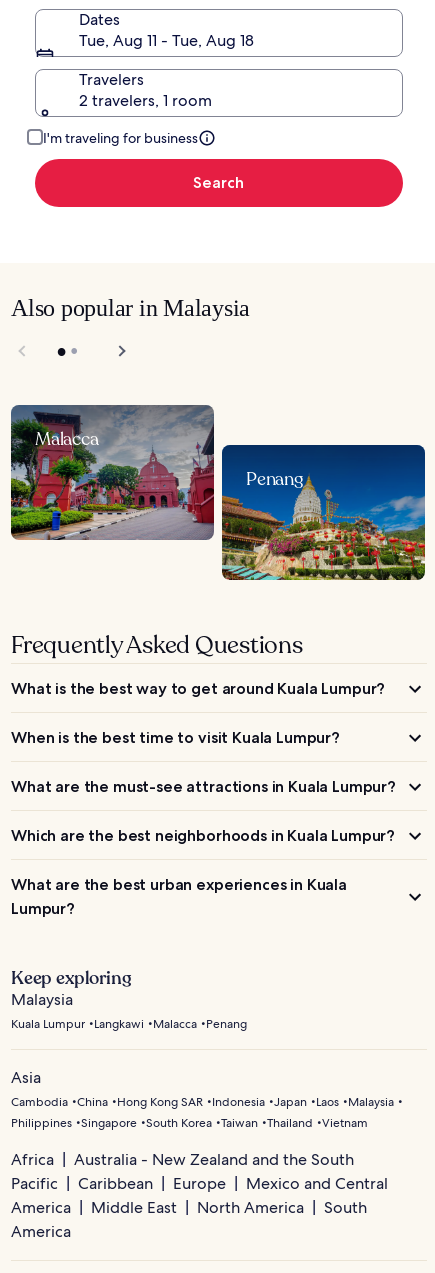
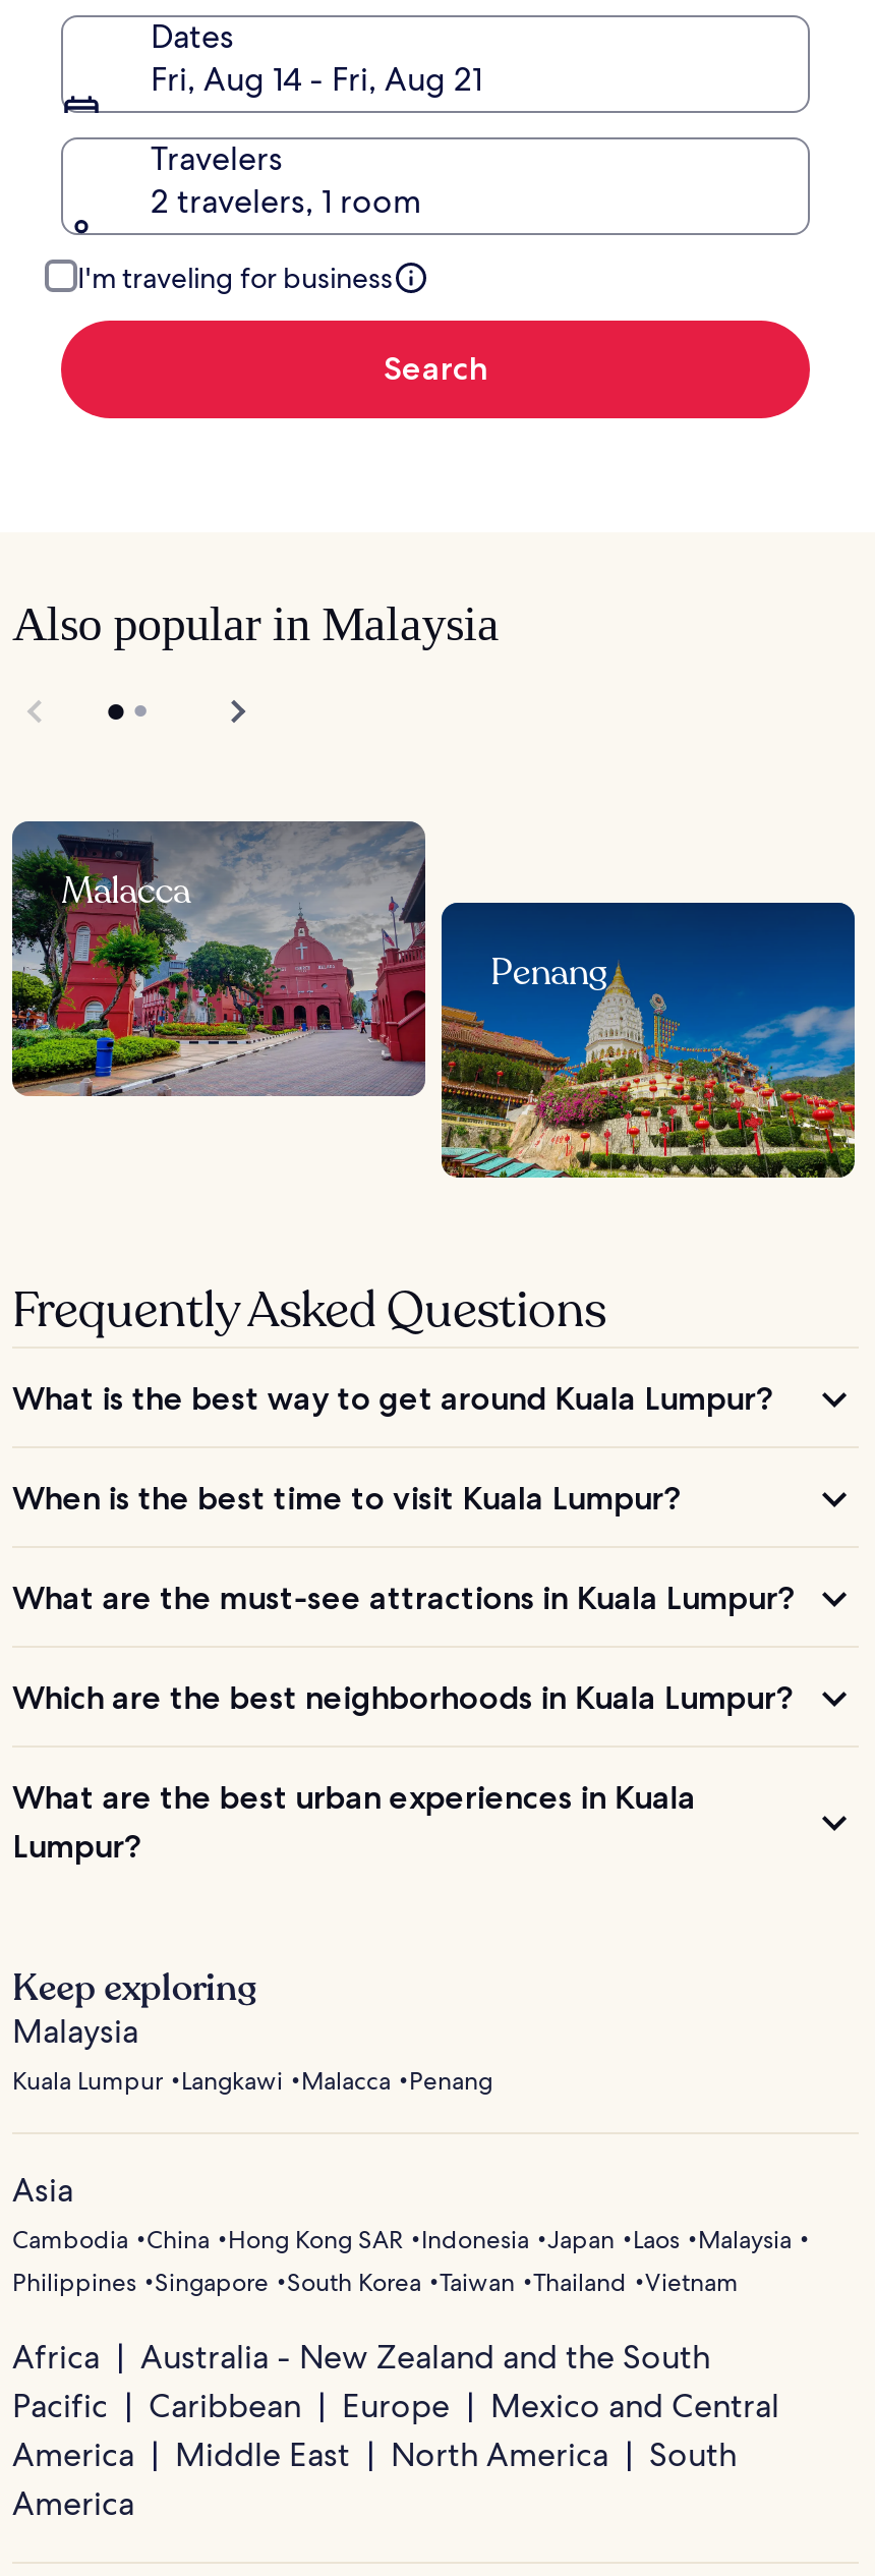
[79,30,254,51] Tue, Aug 11 - Tue, Aug 18 -> [151,58,482,101] Fri, Aug 14 - Fri, Aug 21

